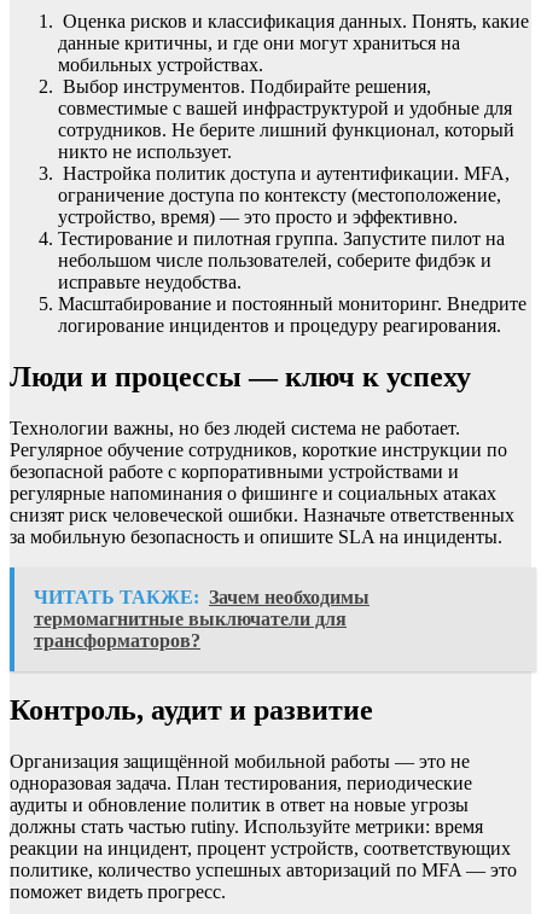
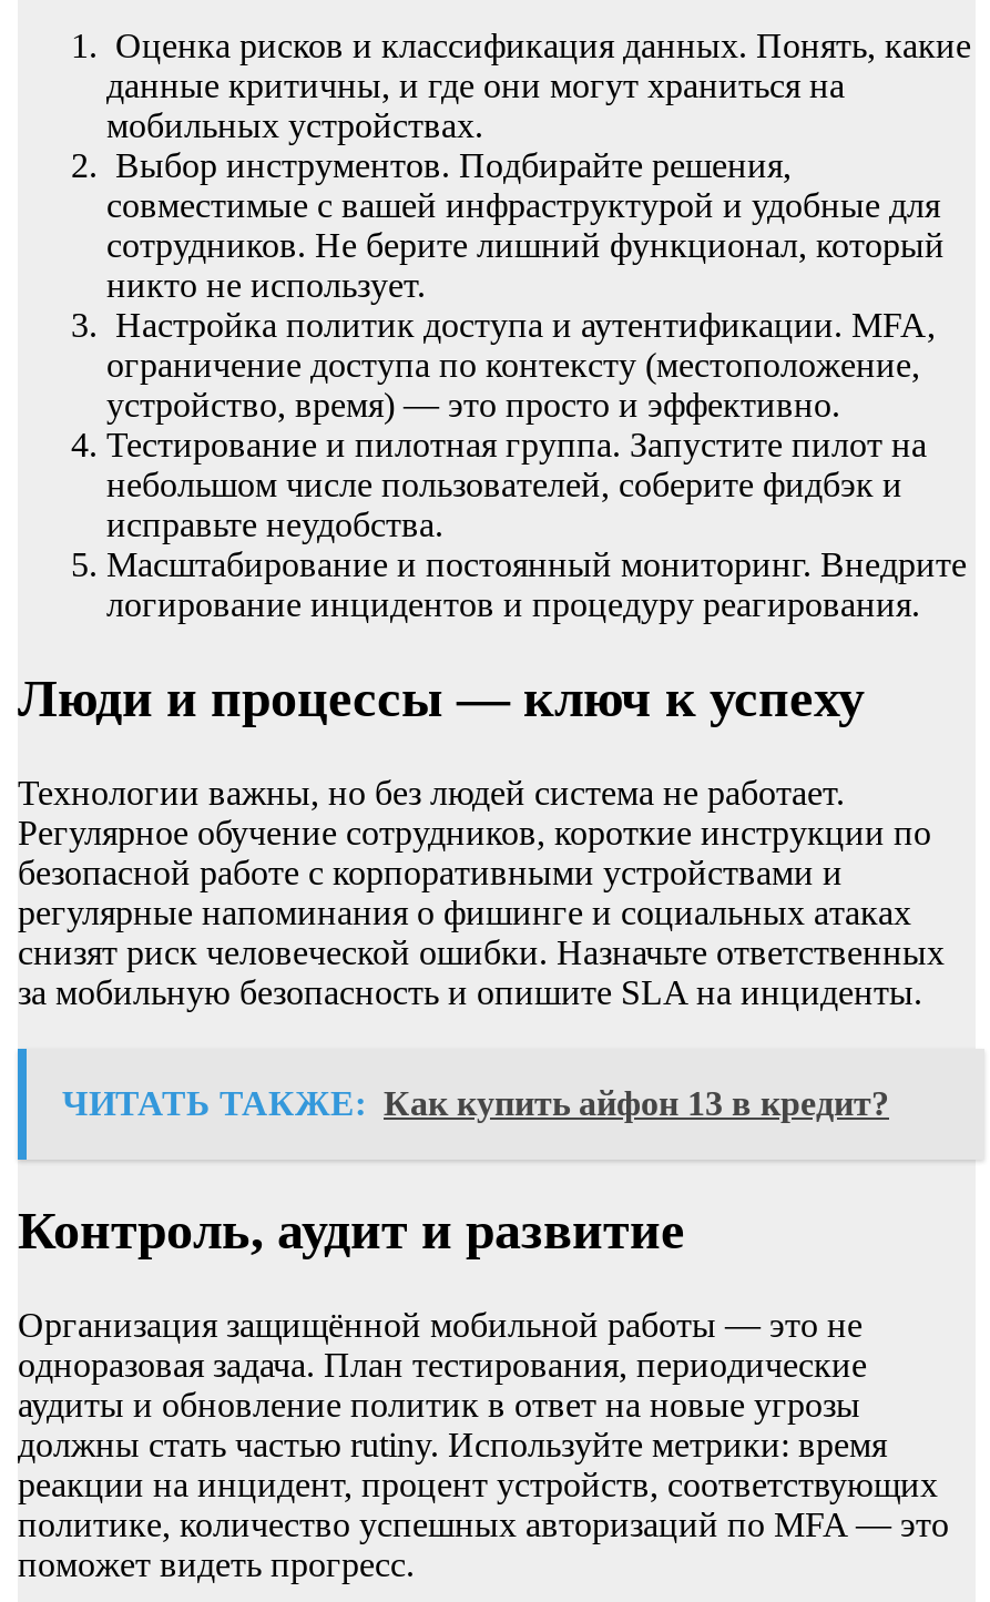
[34,586,370,650] ЧИТАТЬ ТАКЖЕ: Зачем необходимы | термомагнитные выключатели для | трансформаторов? -> [62,1083,889,1121] ЧИТАТЬ ТАКЖЕ: Как купить айфон 13 в кредит?

